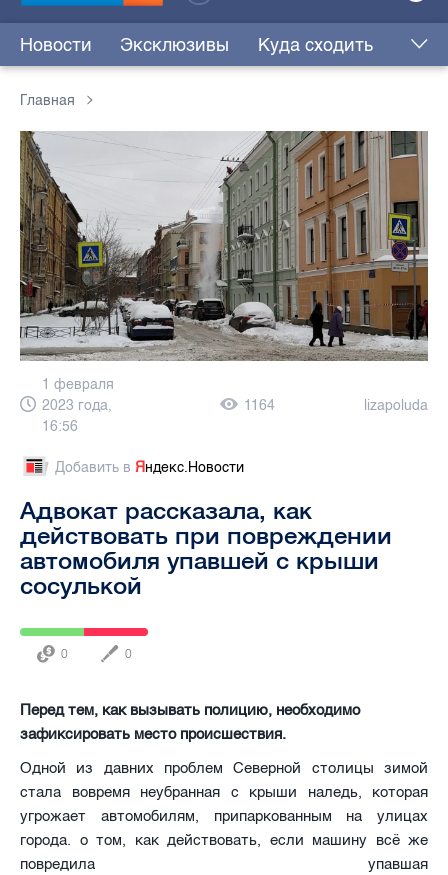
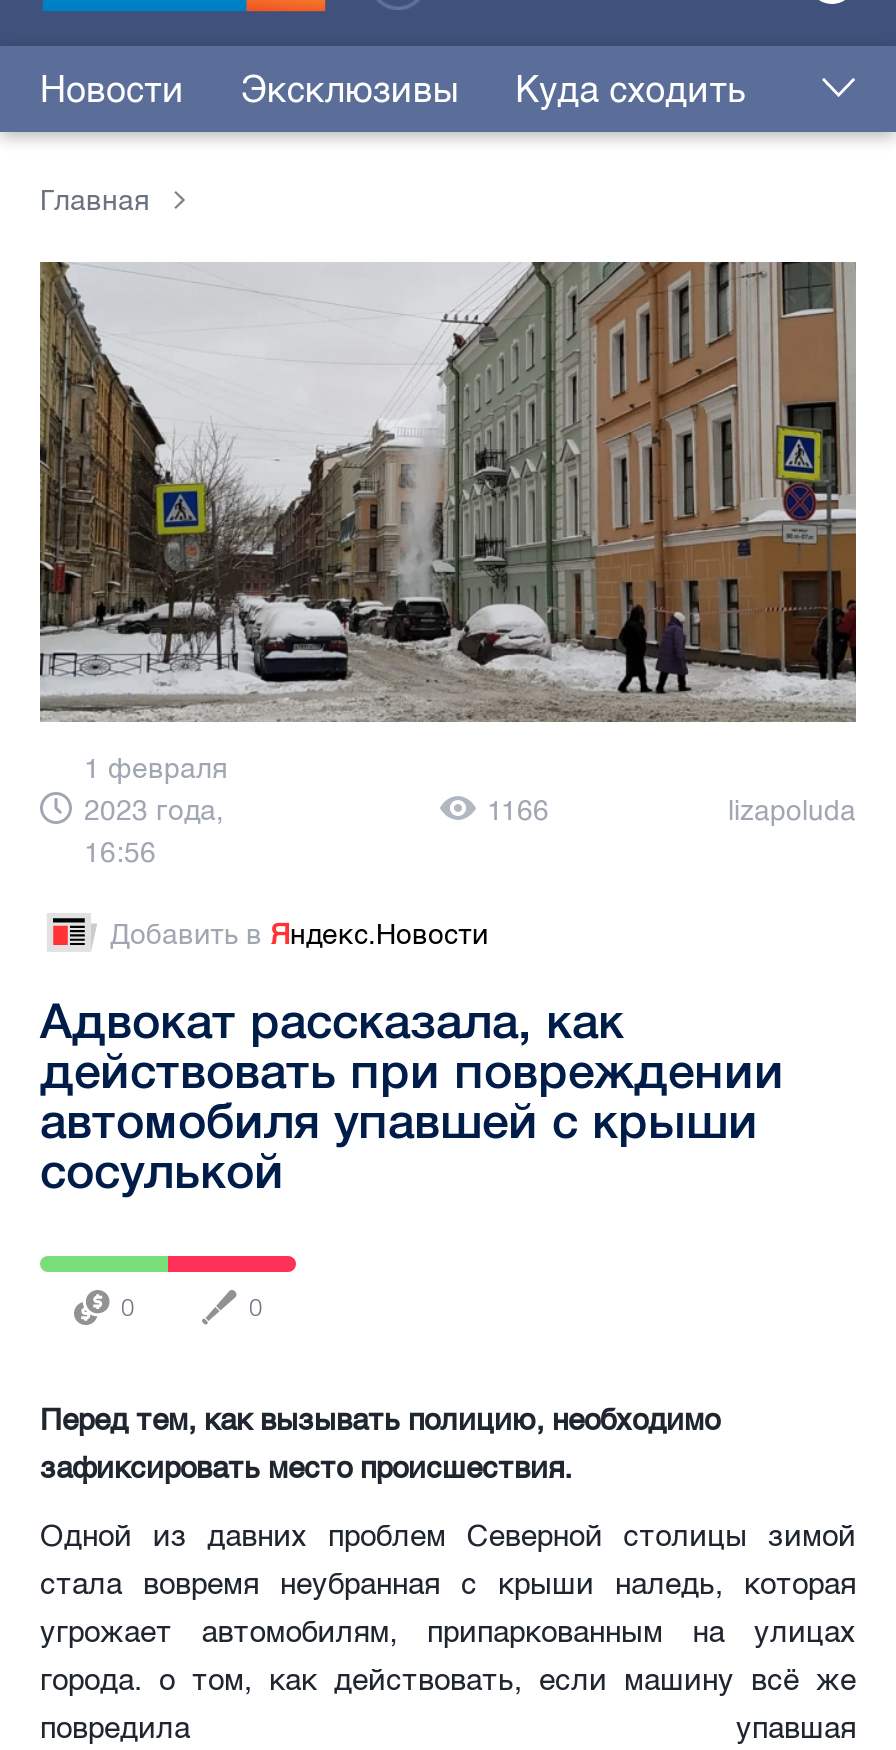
[243,397,274,414] 1164 -> [487,793,549,827] 1166

